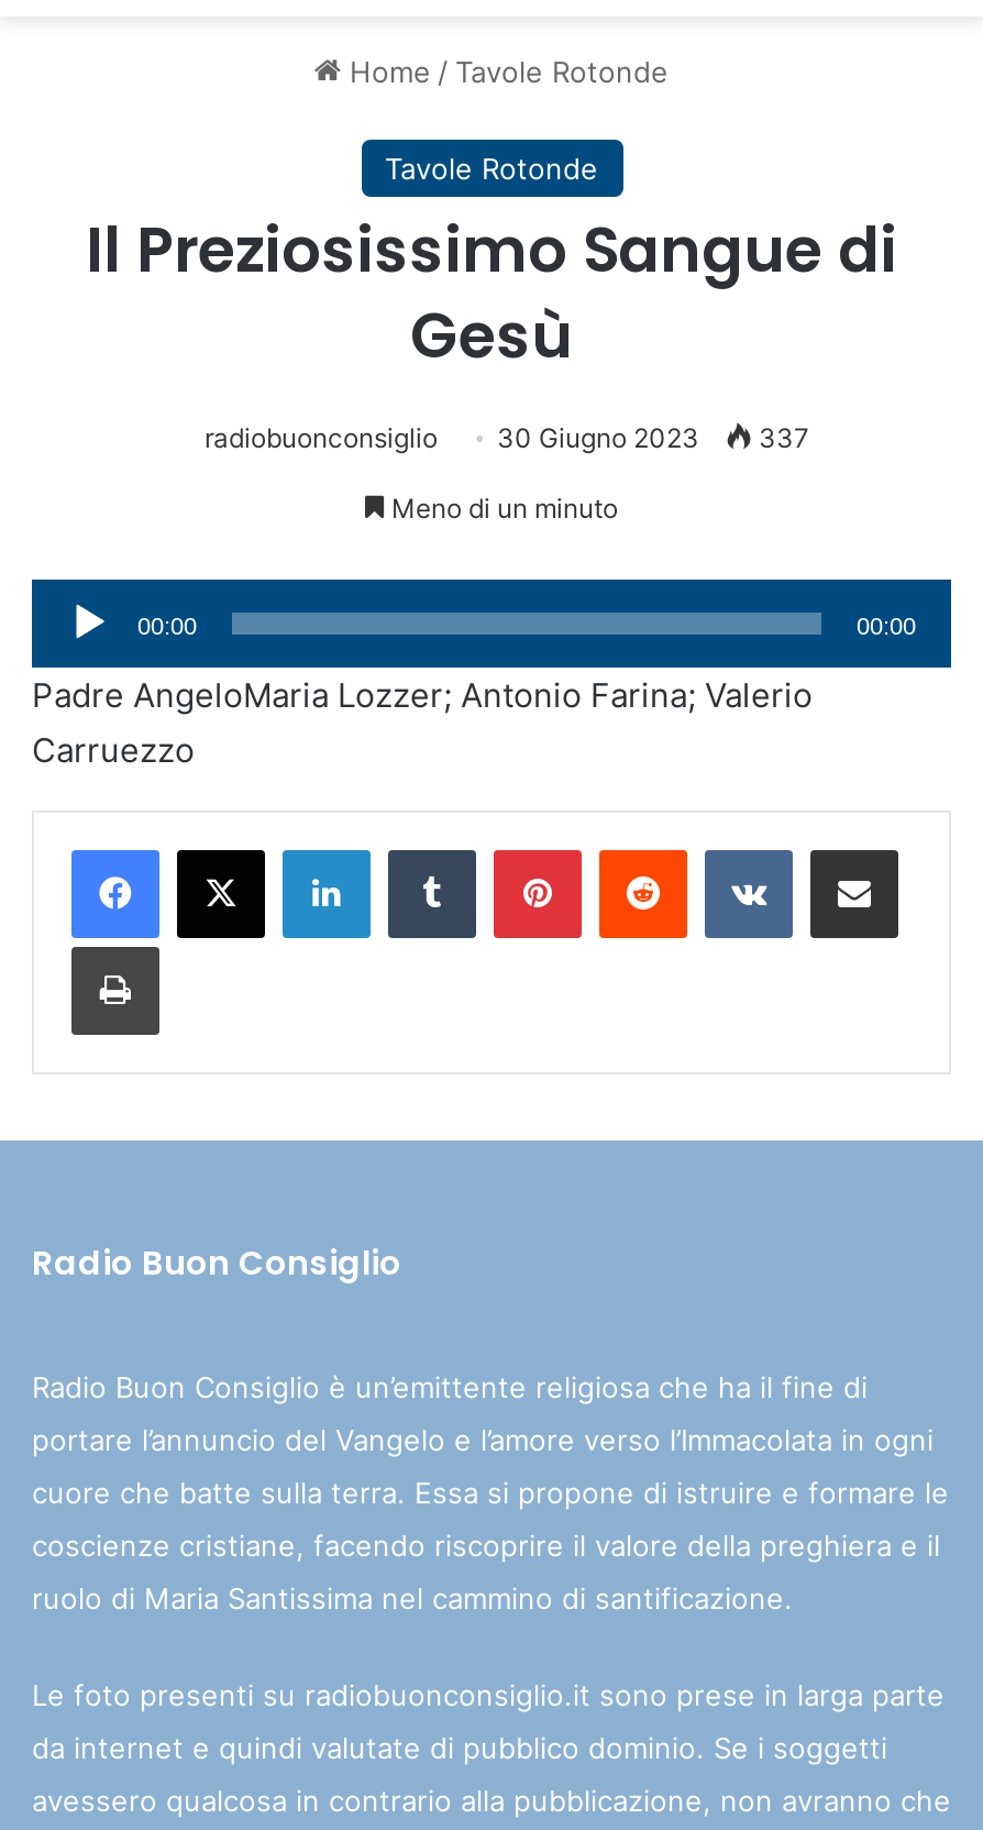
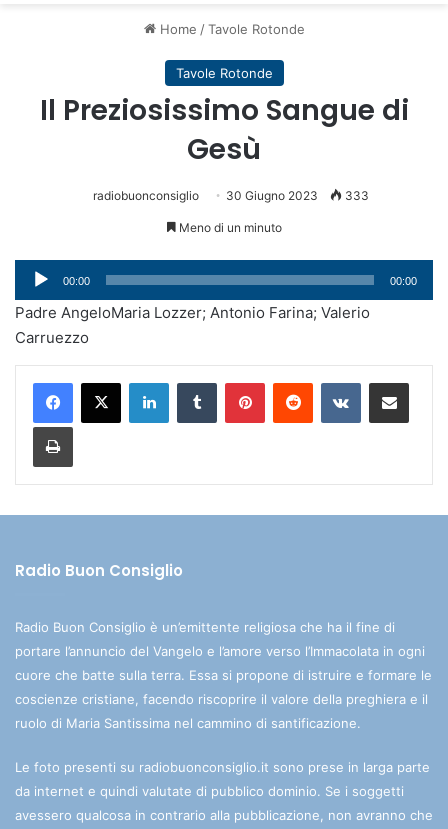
[205,421,809,454] radiobuonconsiglio 30 Giugno 2023 337 -> [93,188,369,203] radiobuonconsiglio 30 Giugno 2023 333

